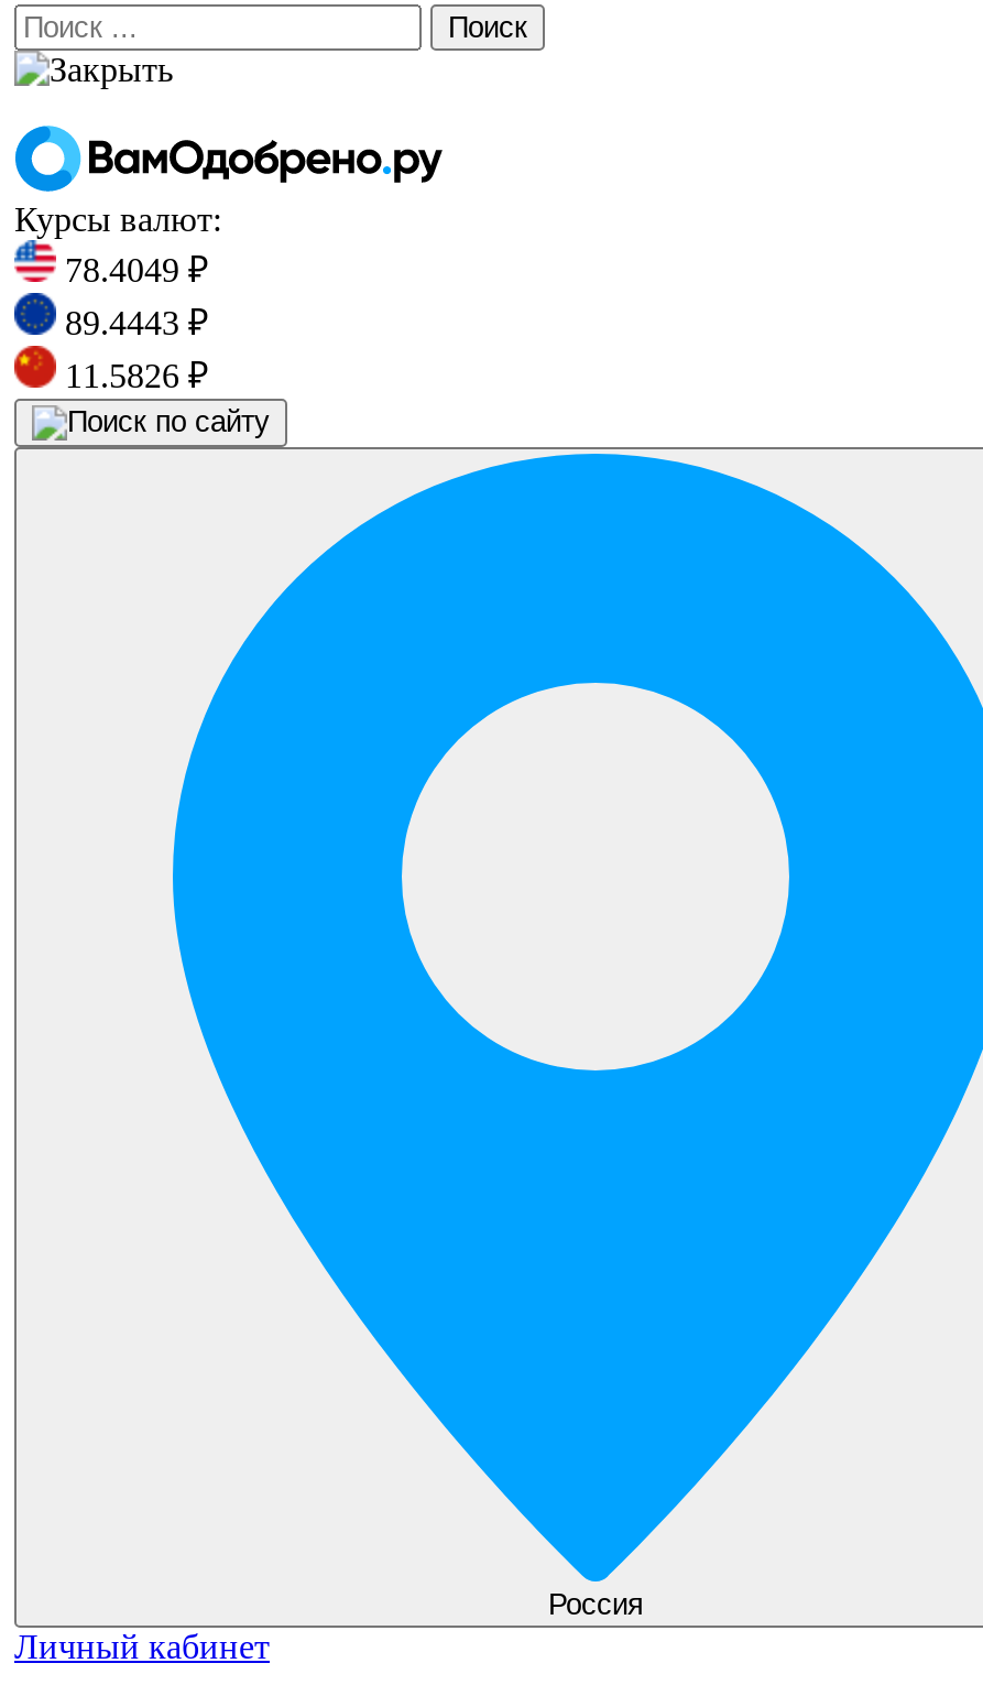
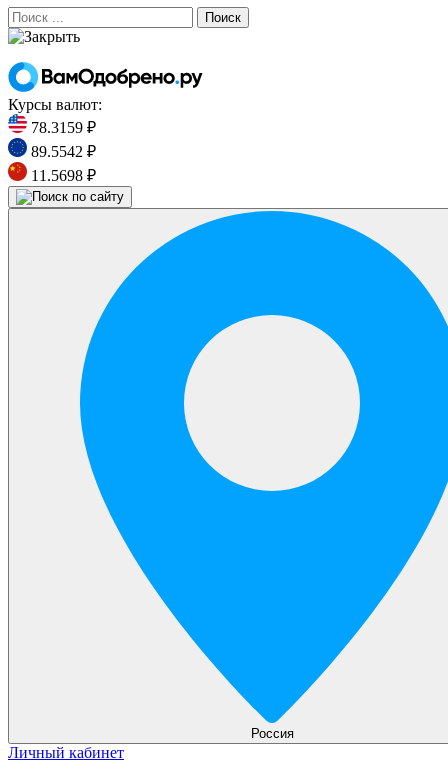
[56,251,208,289] 78.4049 ₽ -> [27,119,96,136] 78.3159 ₽
[56,304,208,341] 89.4443 ₽ -> [27,143,96,160] 89.5542 ₽
[56,357,208,394] 11.5826 ₽ -> [27,167,96,184] 11.5698 ₽

